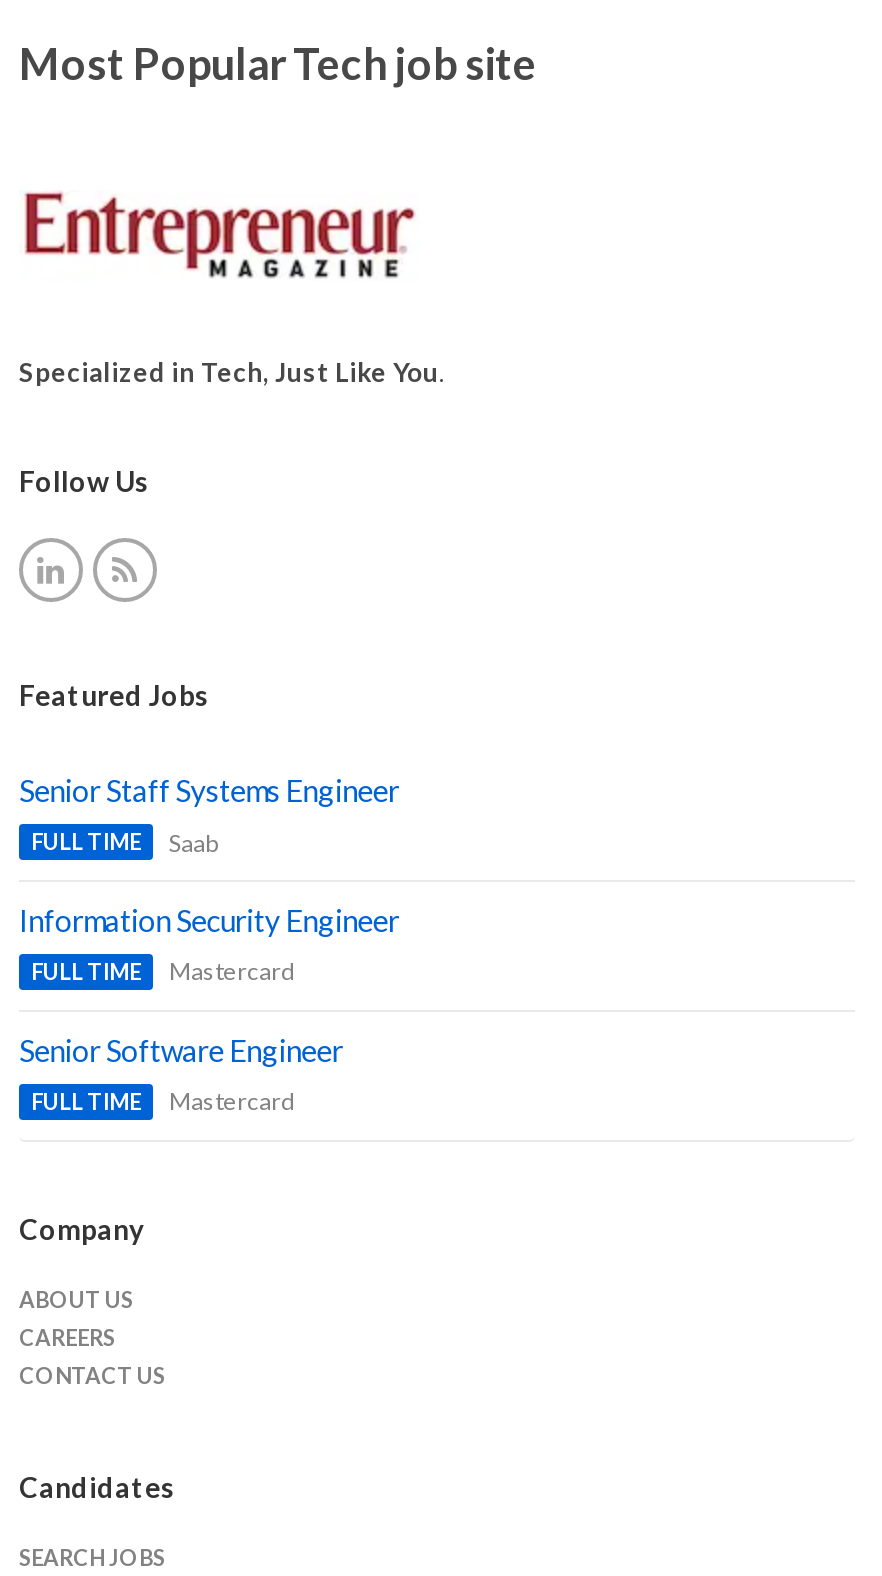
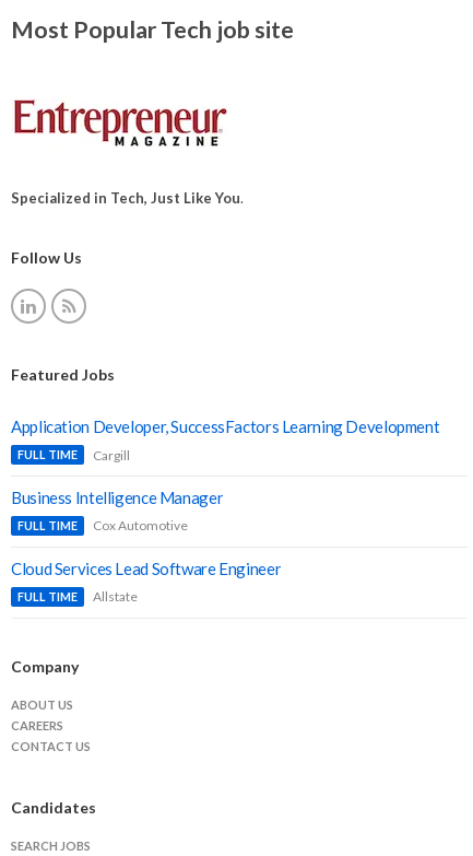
[19,773,399,809] Senior Staff Systems Engineer -> [11,417,439,437] Application Developer, SuccessFactors Learning Development
[169,827,217,857] Saab -> [93,447,130,463] Cargill
[19,902,399,938] Information Security Engineer -> [11,488,223,507] Business Intelligence Manager
[169,957,295,987] Mastercard -> [93,518,188,534] Cox Automotive
[19,1032,343,1068] Senior Software Engineer -> [11,559,281,578] Cloud Services Lead Software Engineer
[169,1086,295,1116] Mastercard -> [93,588,138,605] Allstate

